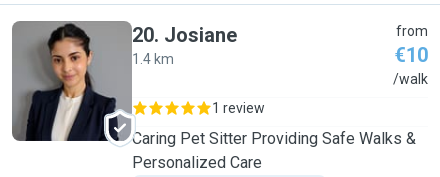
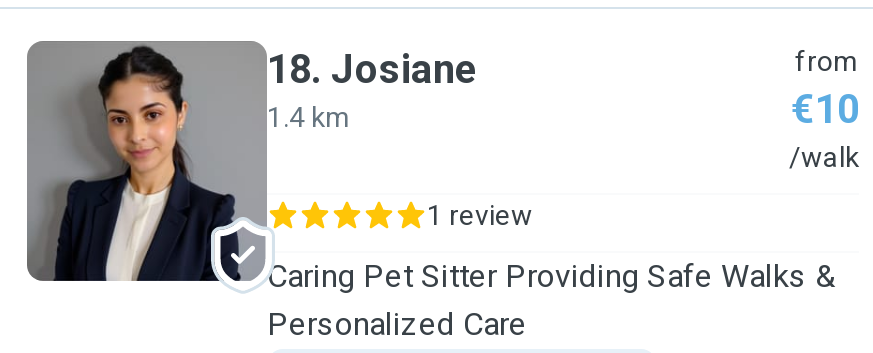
[132,23,237,47] 20. Josiane -> [267,45,477,93] 18. Josiane

